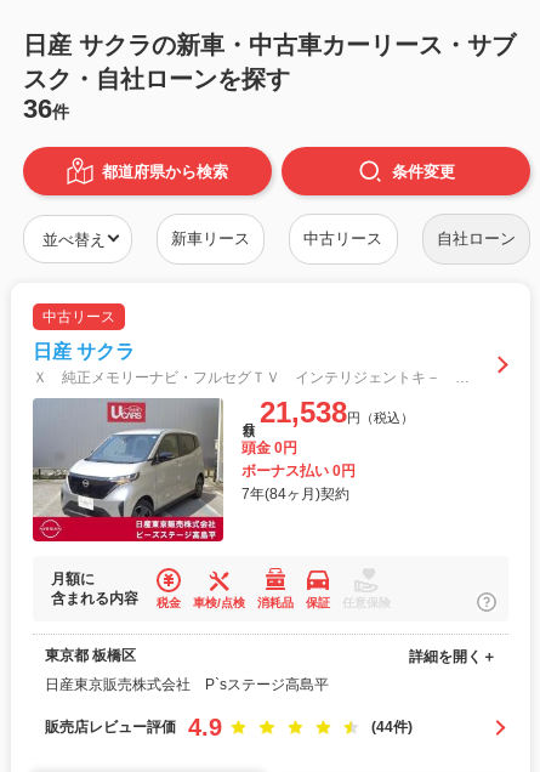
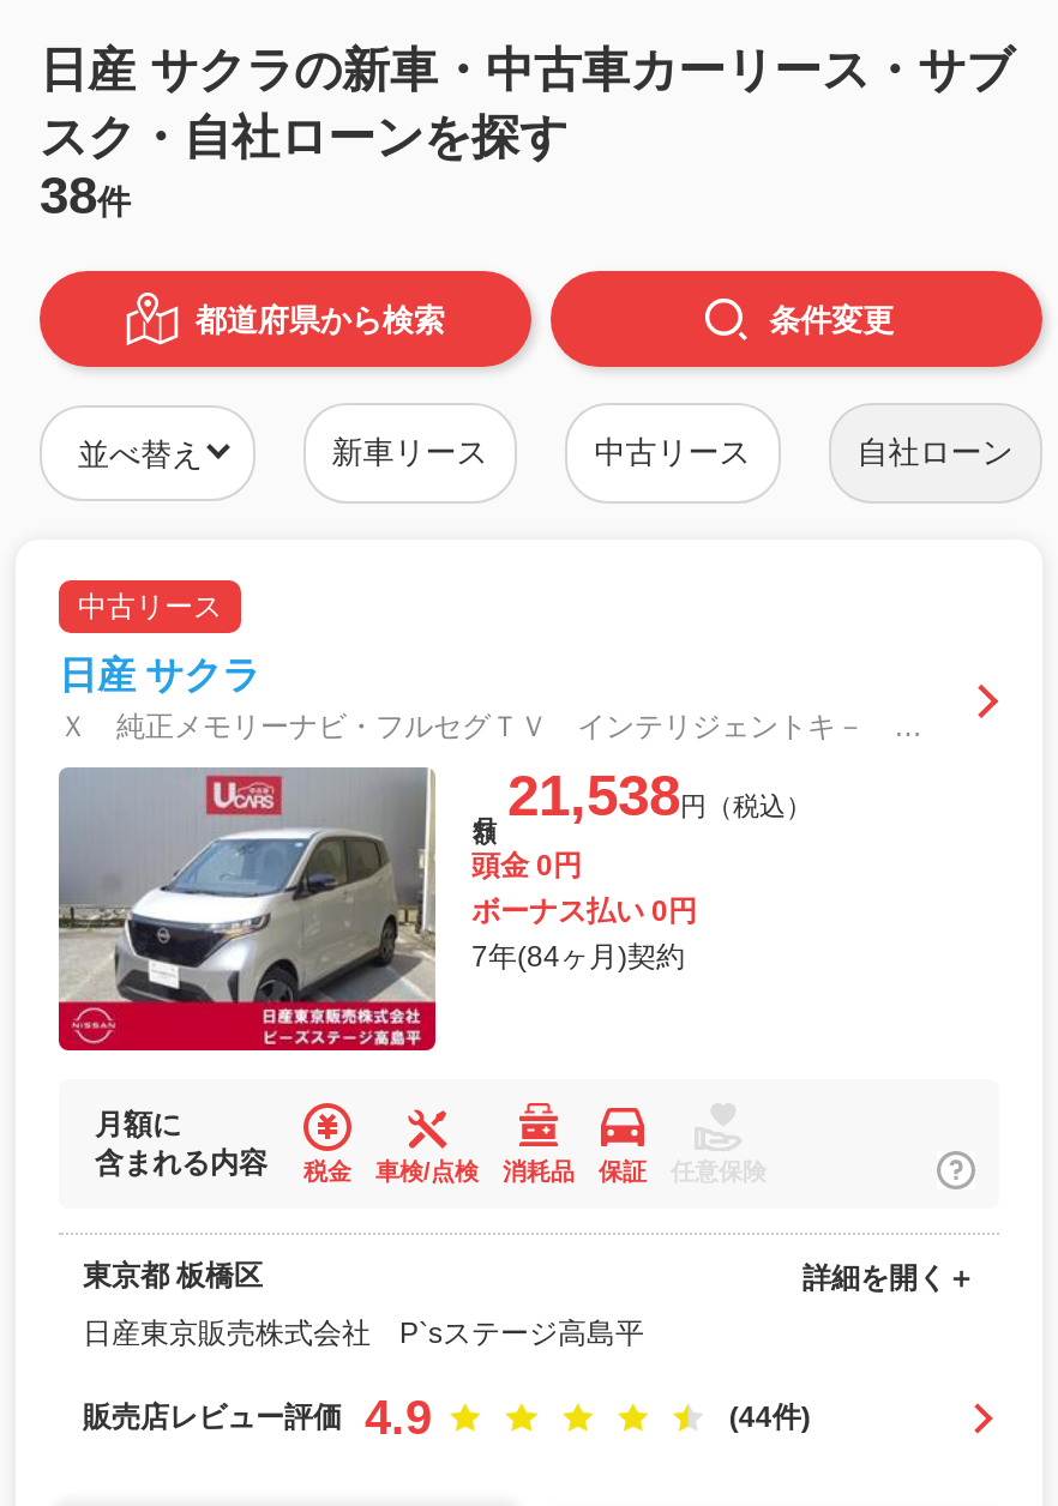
[23,93,69,124] 36件 -> [40,165,131,225] 38件

